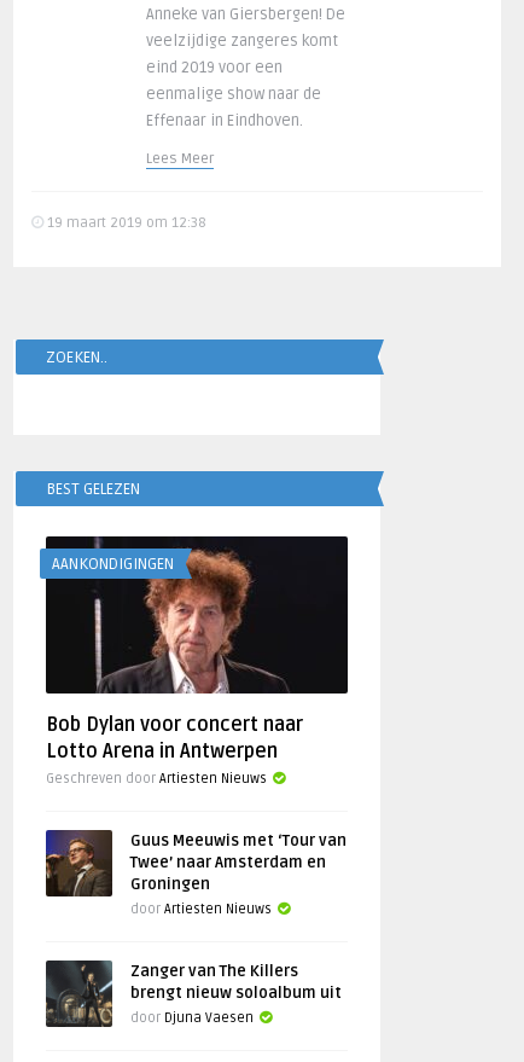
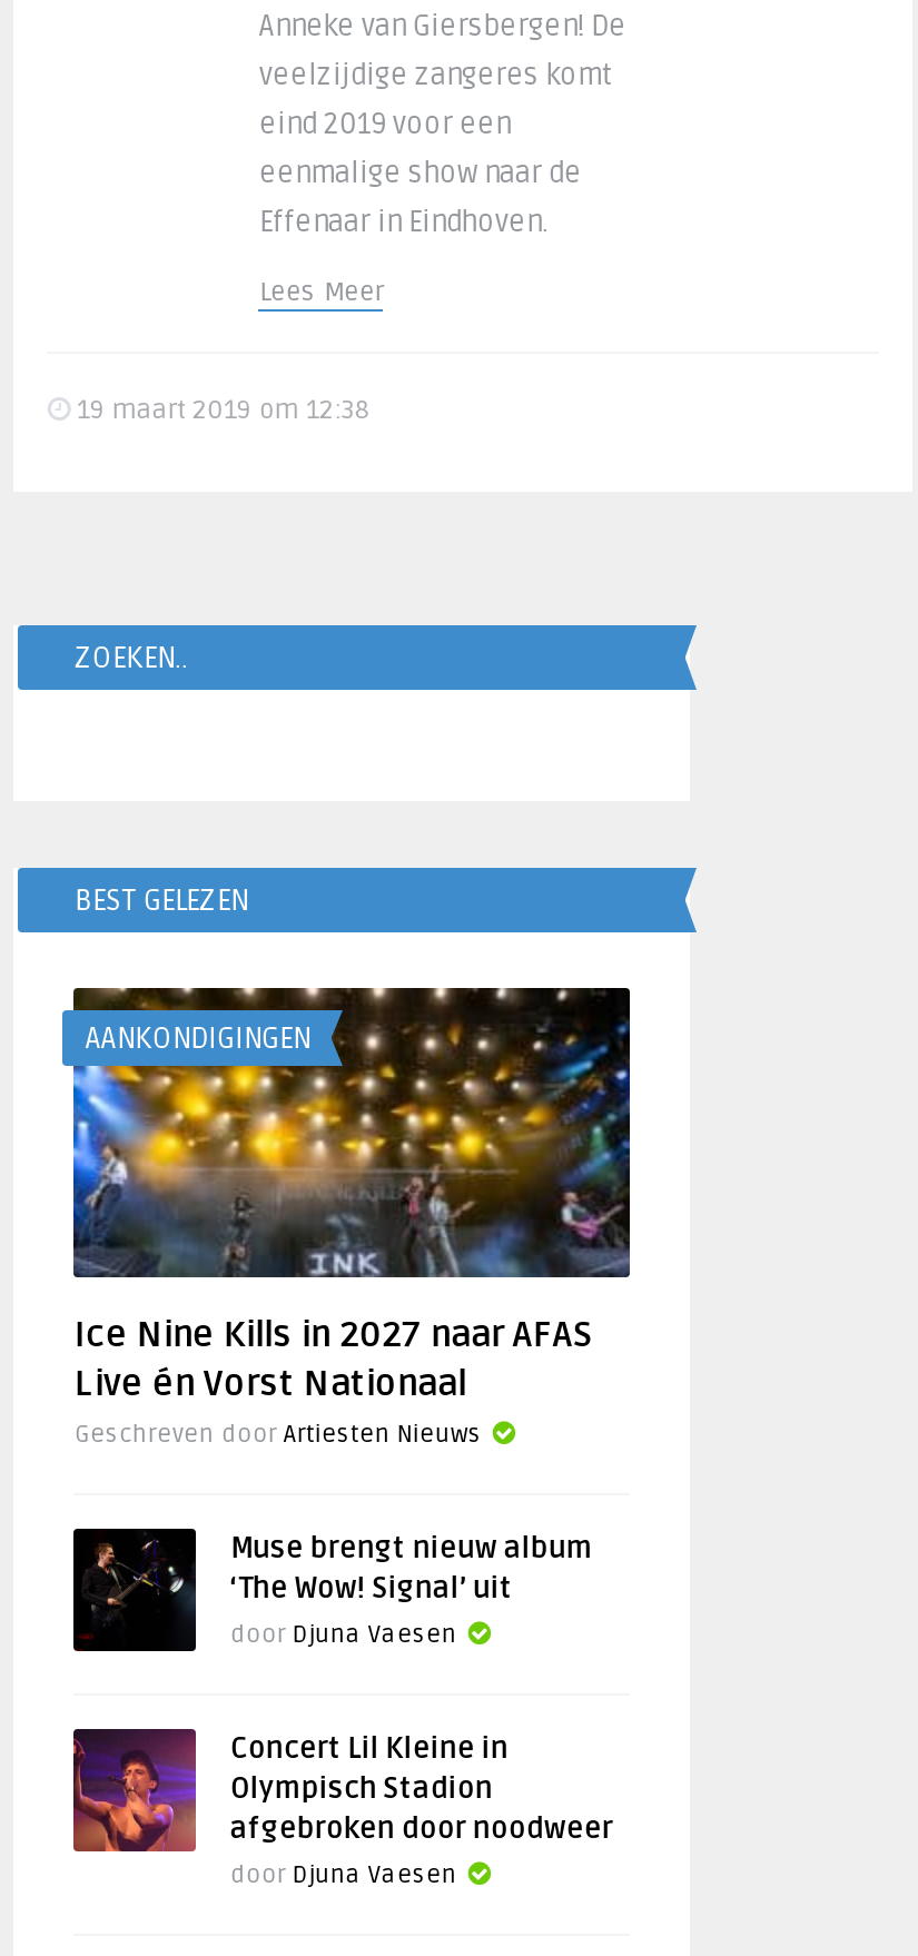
[45,535,349,764] [image] | Bob Dylan voor concert naar | Lotto Arena in Antwerpen -> [71,986,632,1406] [image] | Ice Nine Kills in 2027 naar AFAS | Live én Vorst Nationaal
[45,829,347,917] [image] | Guus Meeuwis met ‘Tour van | Twee’ naar Amsterdam en | Groningen | door Artiesten Nieuws -> [71,1527,593,1651] [image] | Muse brengt nieuw album | ‘The Wow! Signal’ uit | door Djuna Vaesen
[45,939,342,1028] [image] | Zanger van The Killers | brengt nieuw soloalbum uit -> [71,1727,613,1891] [image] | Concert Lil Kleine in | Olympisch Stadion | afgebroken door noodweer

